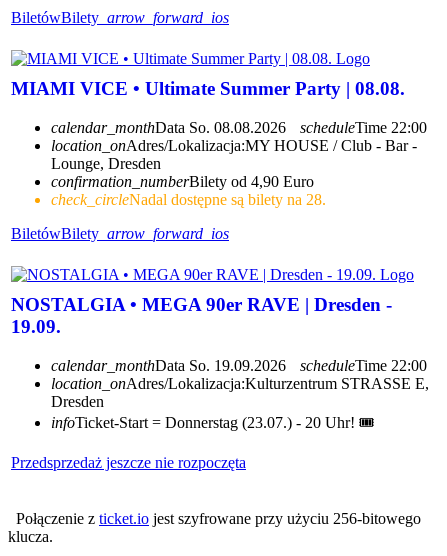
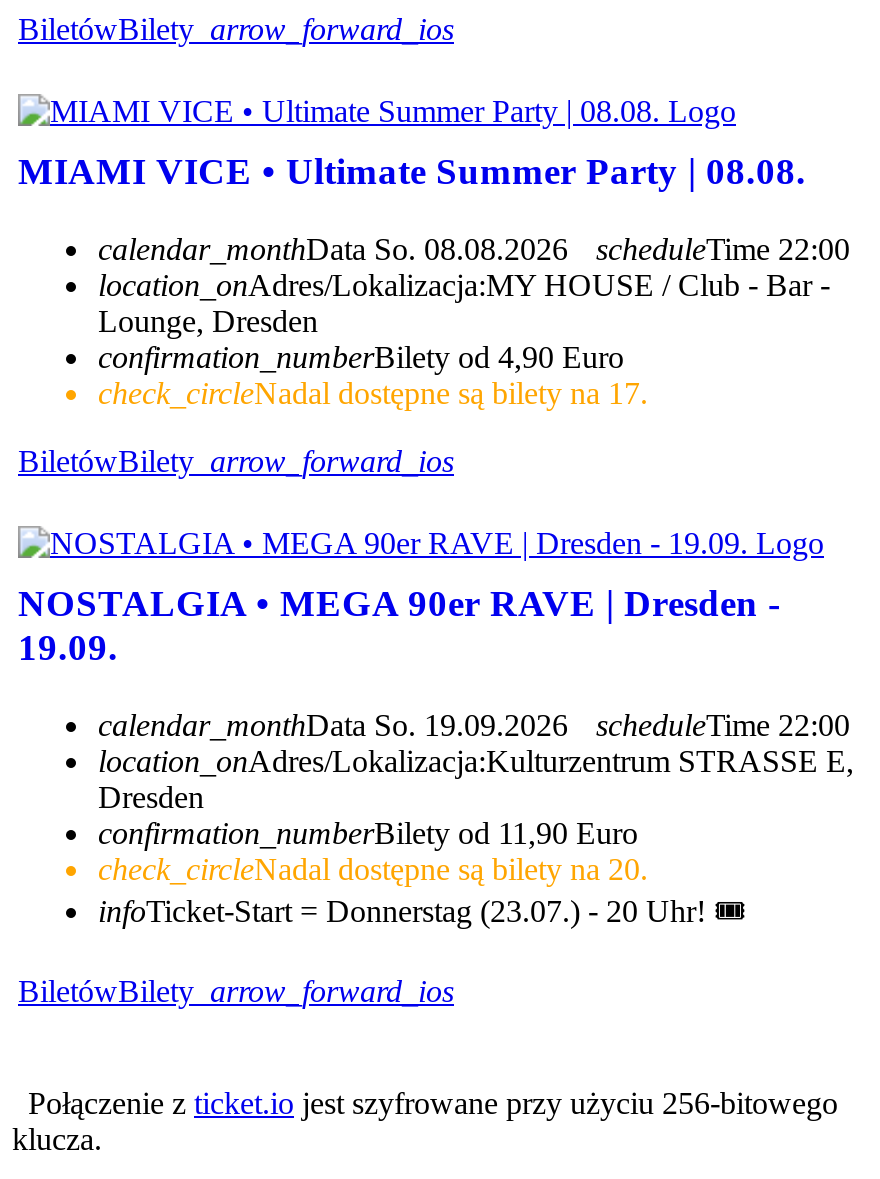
[51,191,326,208] check_circle Nadal dostępne są bilety na 28. -> [98,376,648,410] check_circle Nadal dostępne są bilety na 17.
none -> [98,816,648,886] confirmation_numberBilety od 11,90 Euro | check_circle Nadal dostępne są bilety na 20.
[11,454,246,471] Przedsprzedaż jeszcze nie rozpoczęta -> [18,974,454,1008] BiletówBilety arrow_forward_ios

